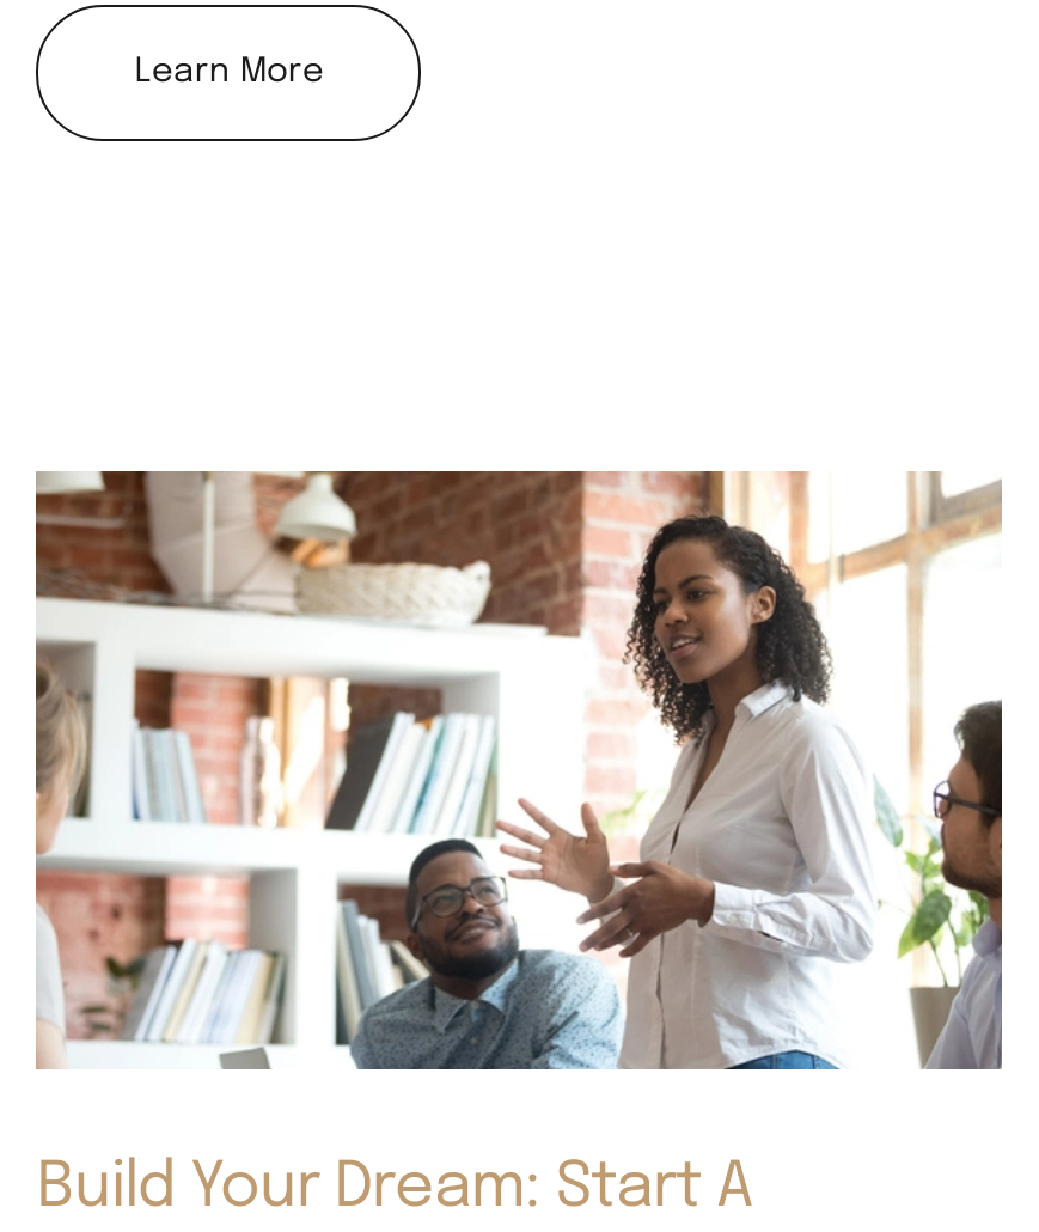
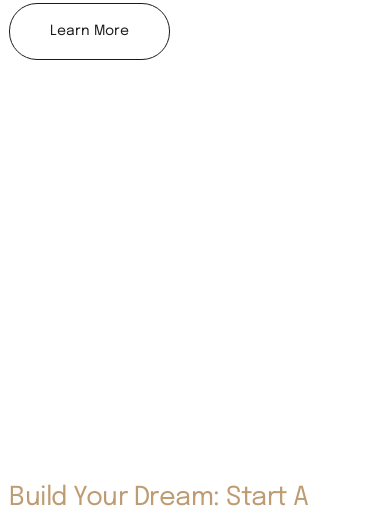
[33,469,1004,1072] [image] -> none

